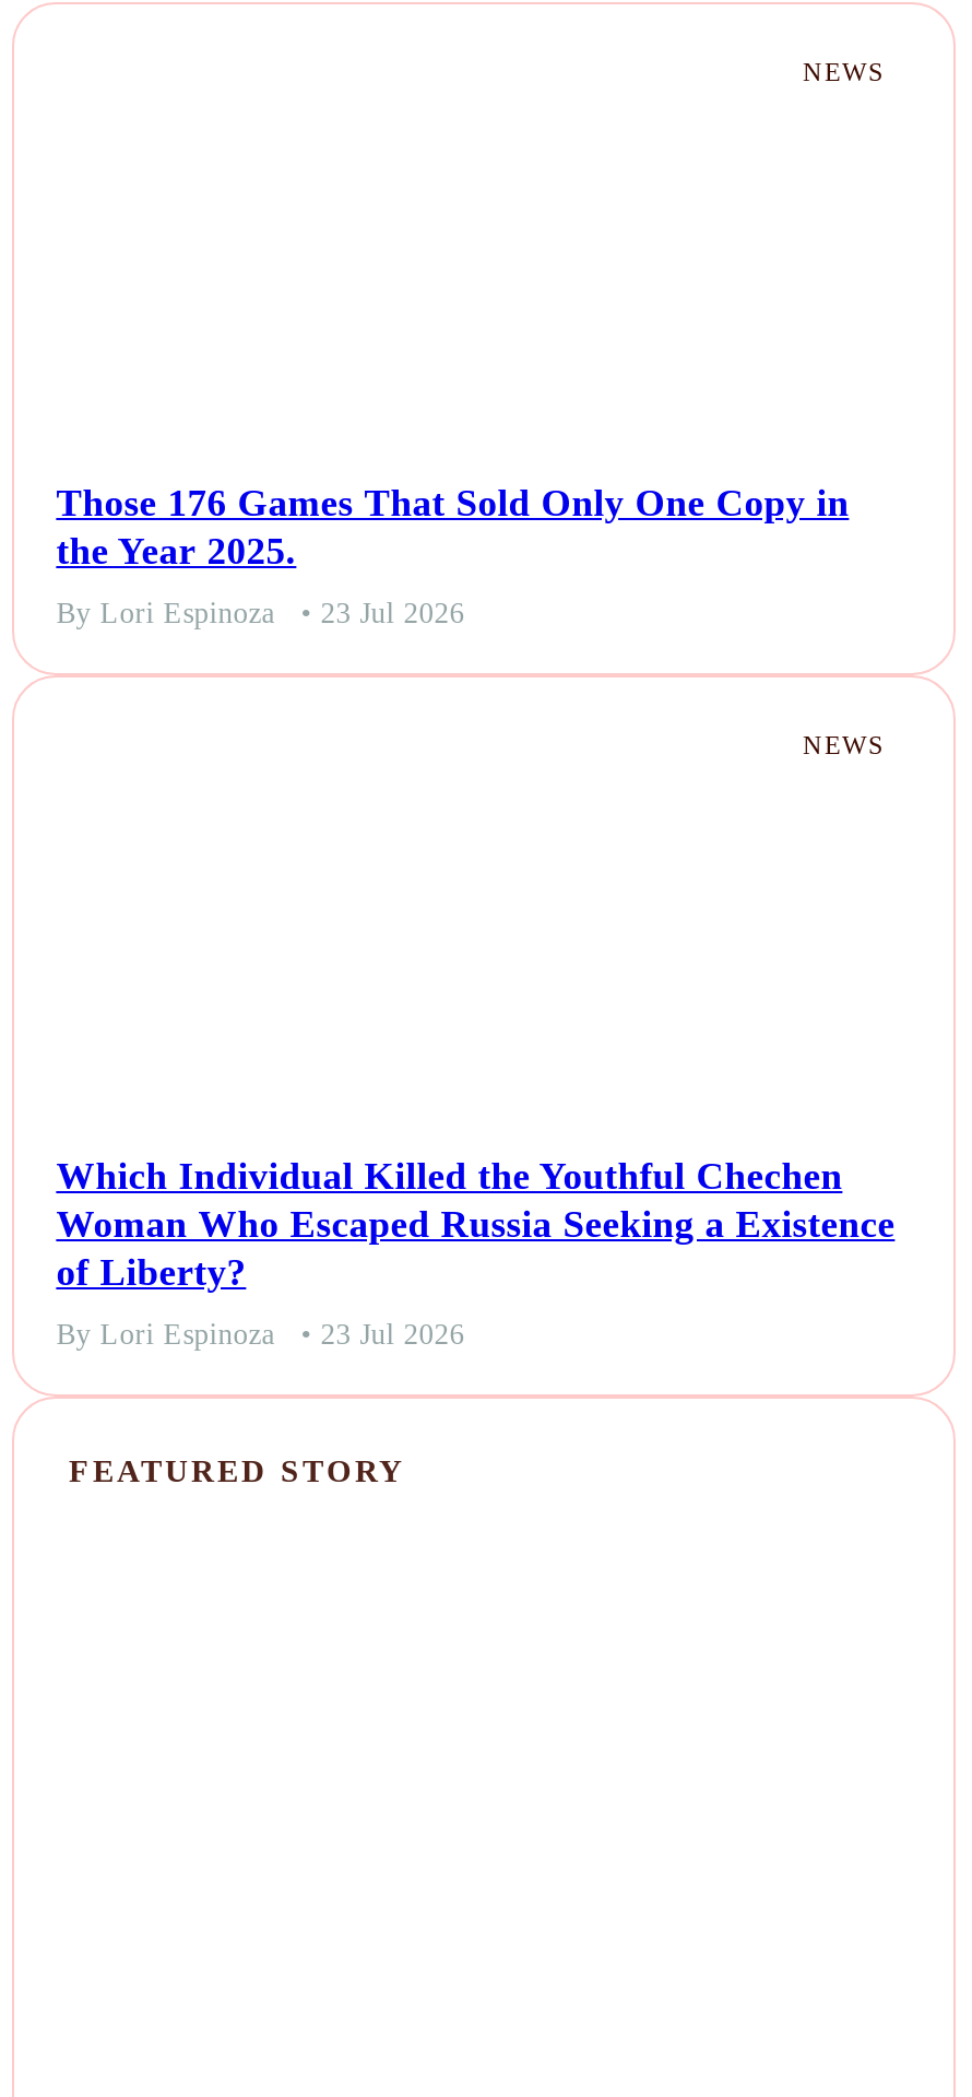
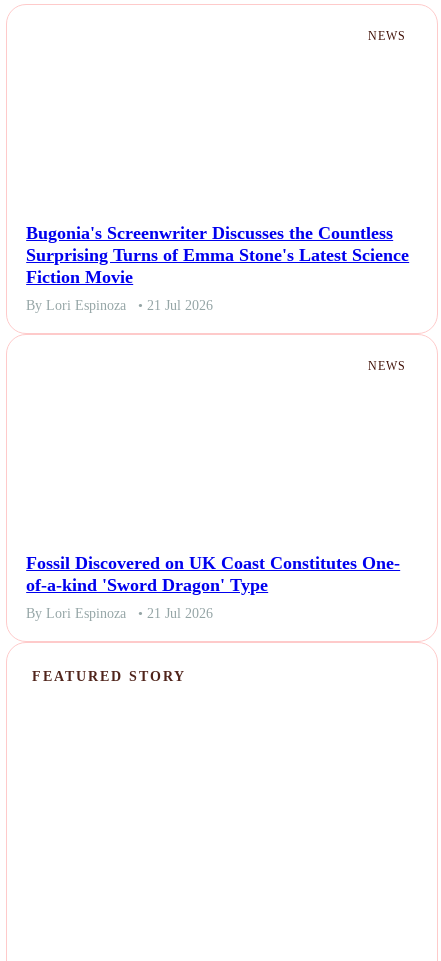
[56,480,849,572] Those 176 Games That Sold Only One Copy in | the Year 2025. -> [26,223,409,287] Bugonia's Screenwriter Discusses the Countless | Surprising Turns of Emma Stone's Latest Science | Fiction Movie
[56,596,465,629] By Lori Espinoza • 23 Jul 2026 -> [26,298,213,313] By Lori Espinoza • 21 Jul 2026
moved [56,596,886,761] -> [26,298,406,373]: By Lori Espinoza | NEWS
[56,1154,895,1293] Which Individual Killed the Youthful Chechen | Woman Who Escaped Russia Seeking a Existence | of Liberty? -> [26,553,400,595] Fossil Discovered on UK Coast Constitutes One- | of-a-kind 'Sword Dragon' Type
[56,1317,465,1350] By Lori Espinoza • 23 Jul 2026 -> [26,606,213,621] By Lori Espinoza • 21 Jul 2026

